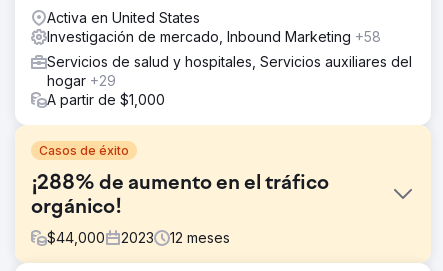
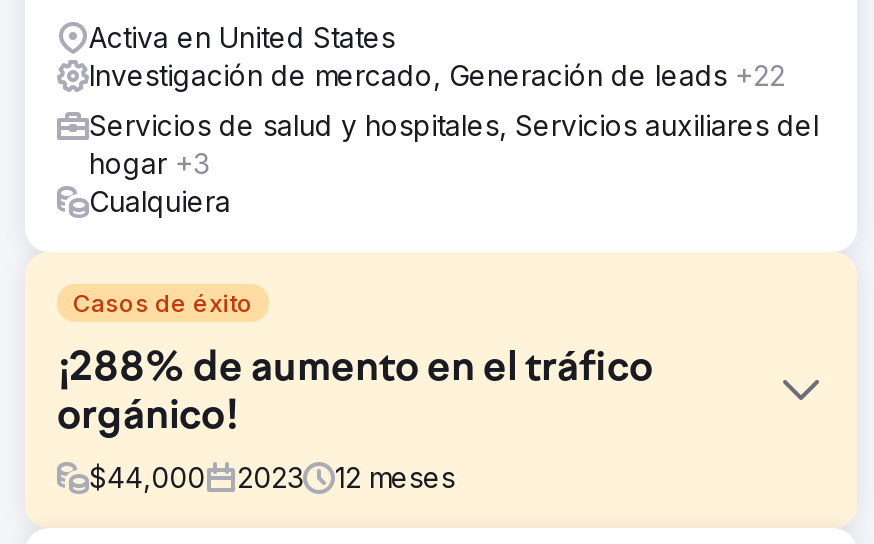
[47,28,381,45] Investigación de mercado, Inbound Marketing +58 -> [89,58,785,92] Investigación de mercado, Generación de leads +22
[47,72,165,108] hogar +29 | A partir de $1,000 -> [89,146,231,218] hogar +3 | Cualquiera

